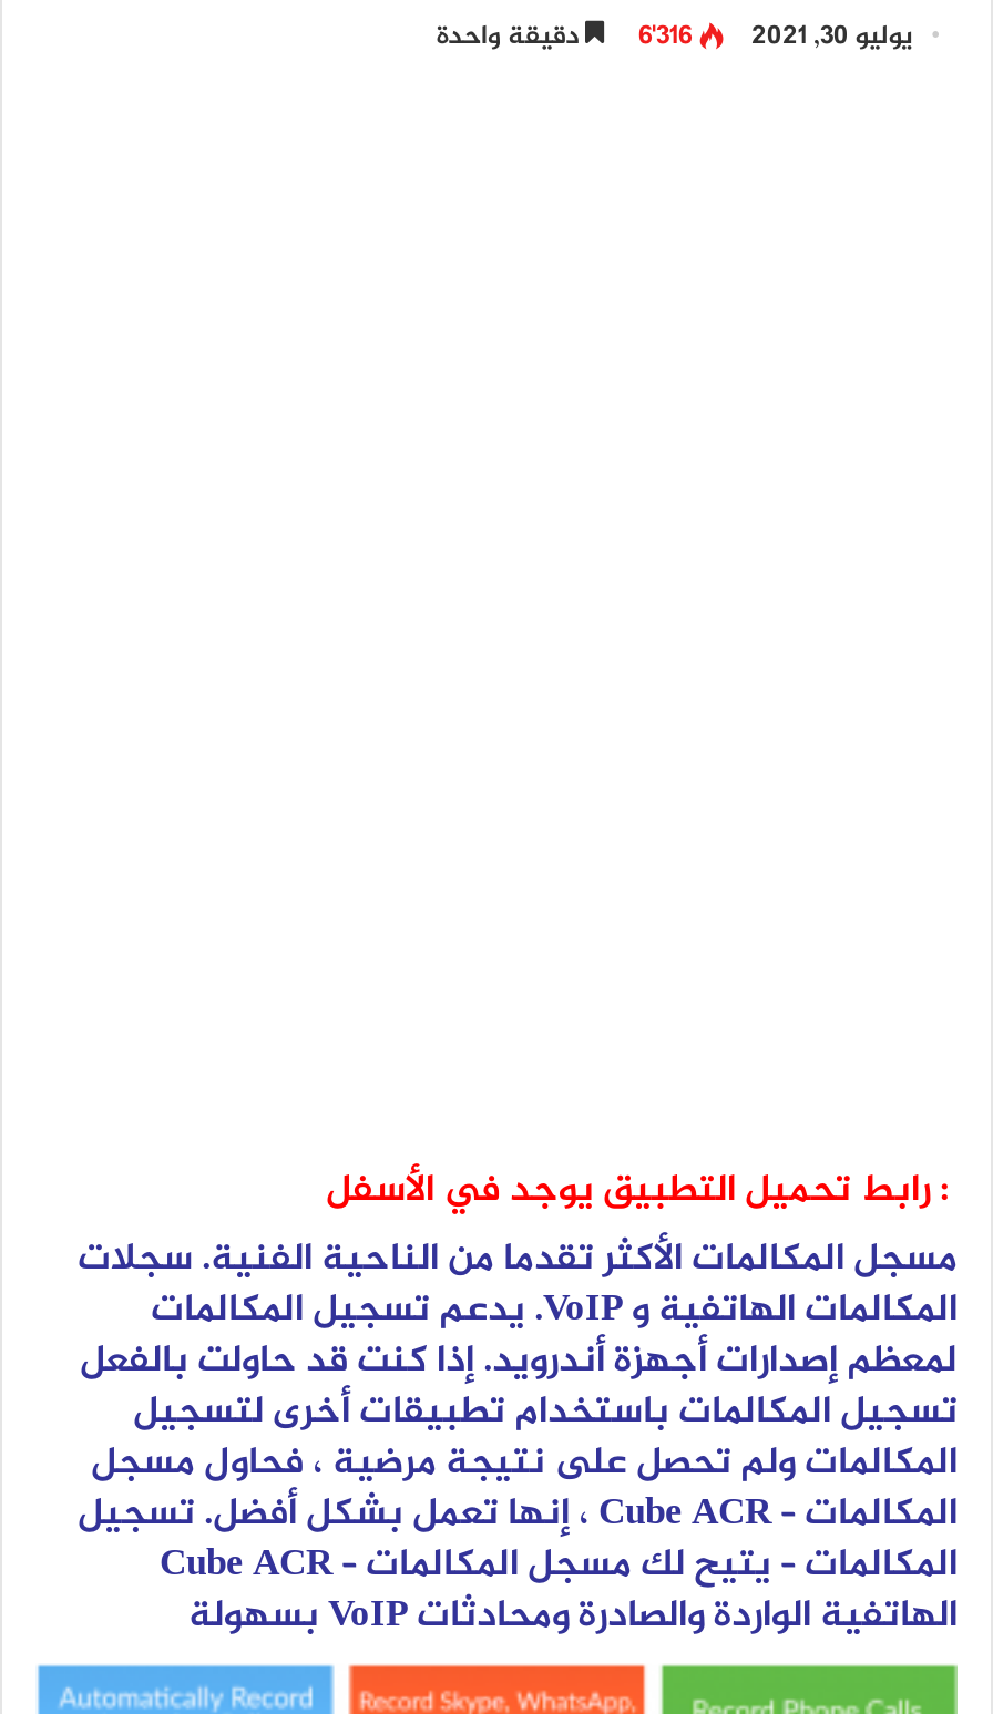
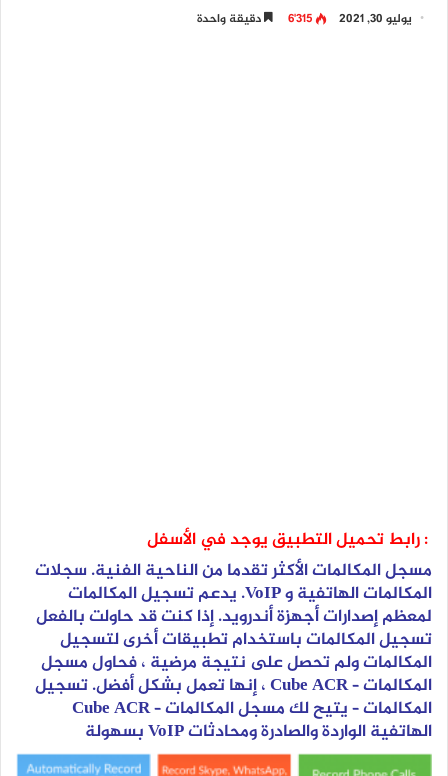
[437,14,692,58] 6٬316 دقيقة واحدة -> [197,9,312,29] 6٬315 دقيقة واحدة

